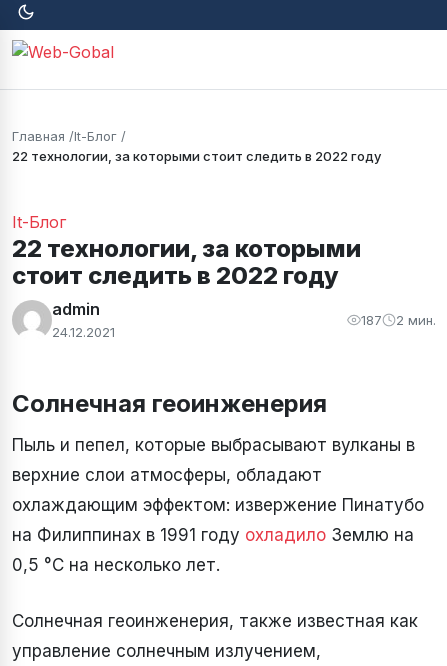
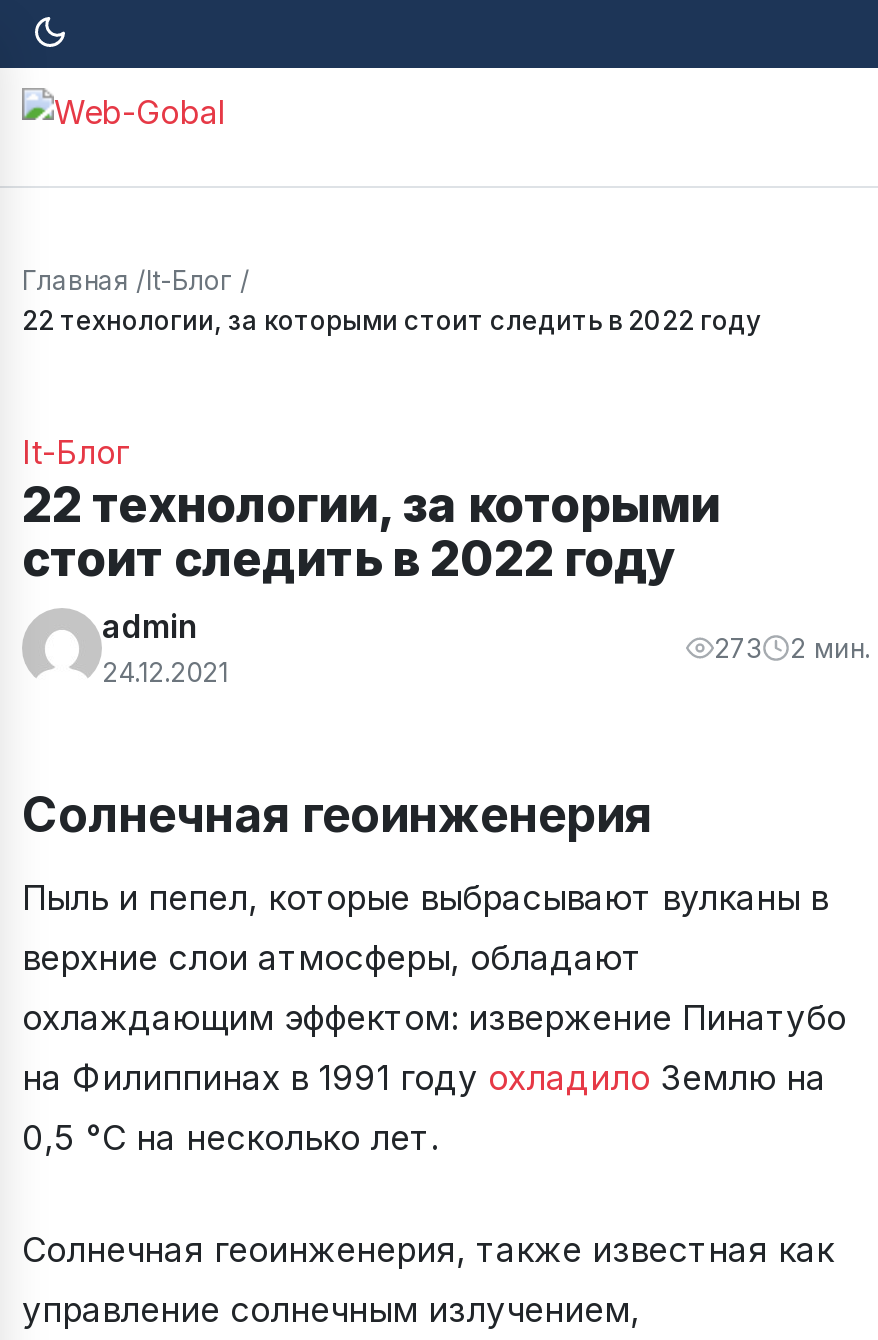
[361,311,436,327] 187 2 мин. -> [714,631,870,663] 273 2 мин.

